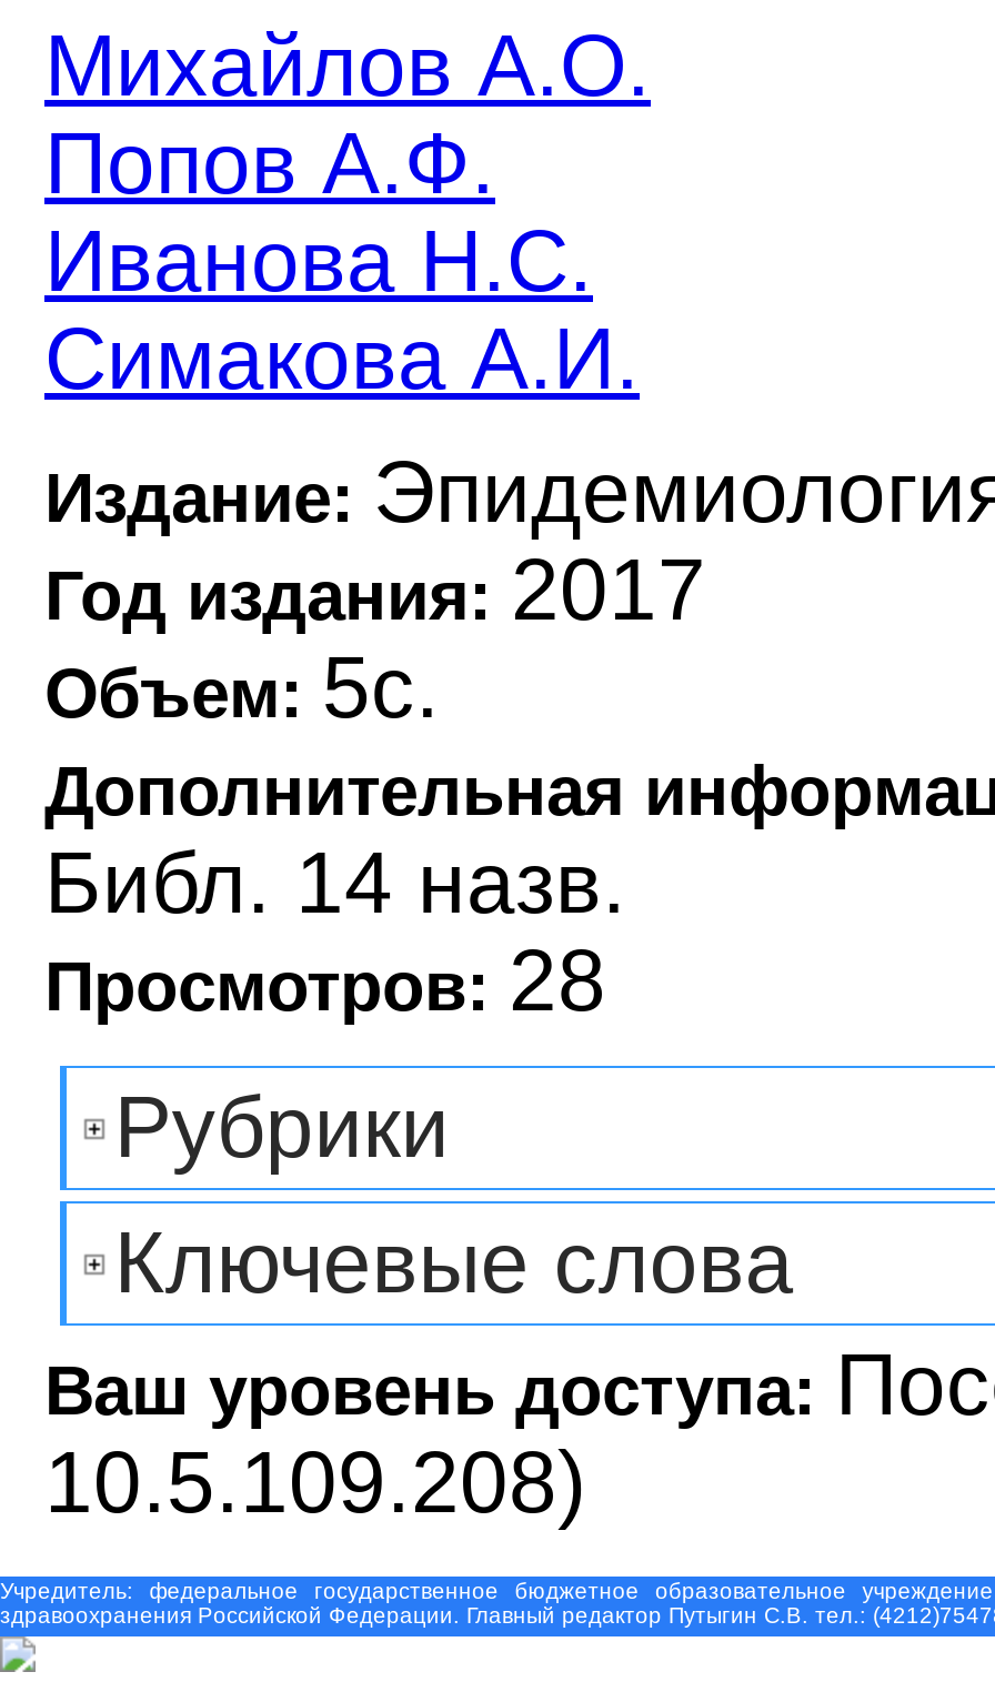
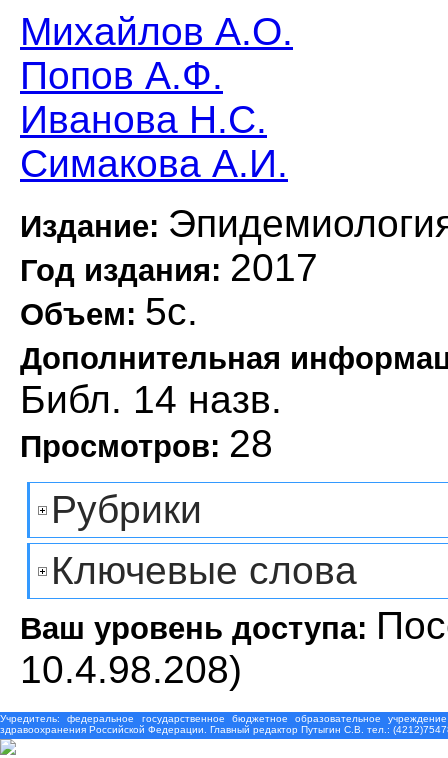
[44,1434,586,1529] 10.5.109.208) -> [20,648,242,691] 10.4.98.208)

